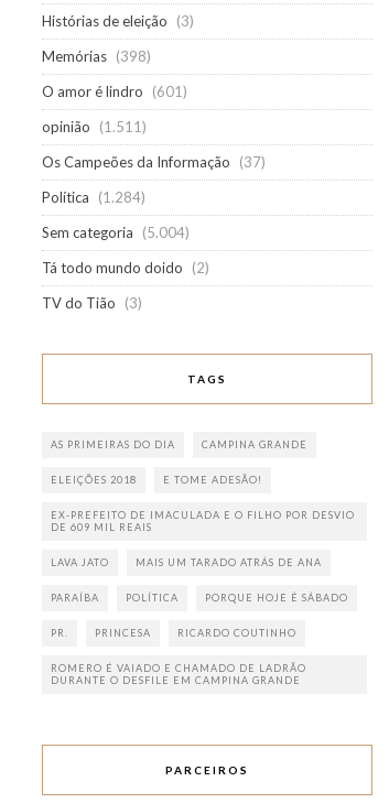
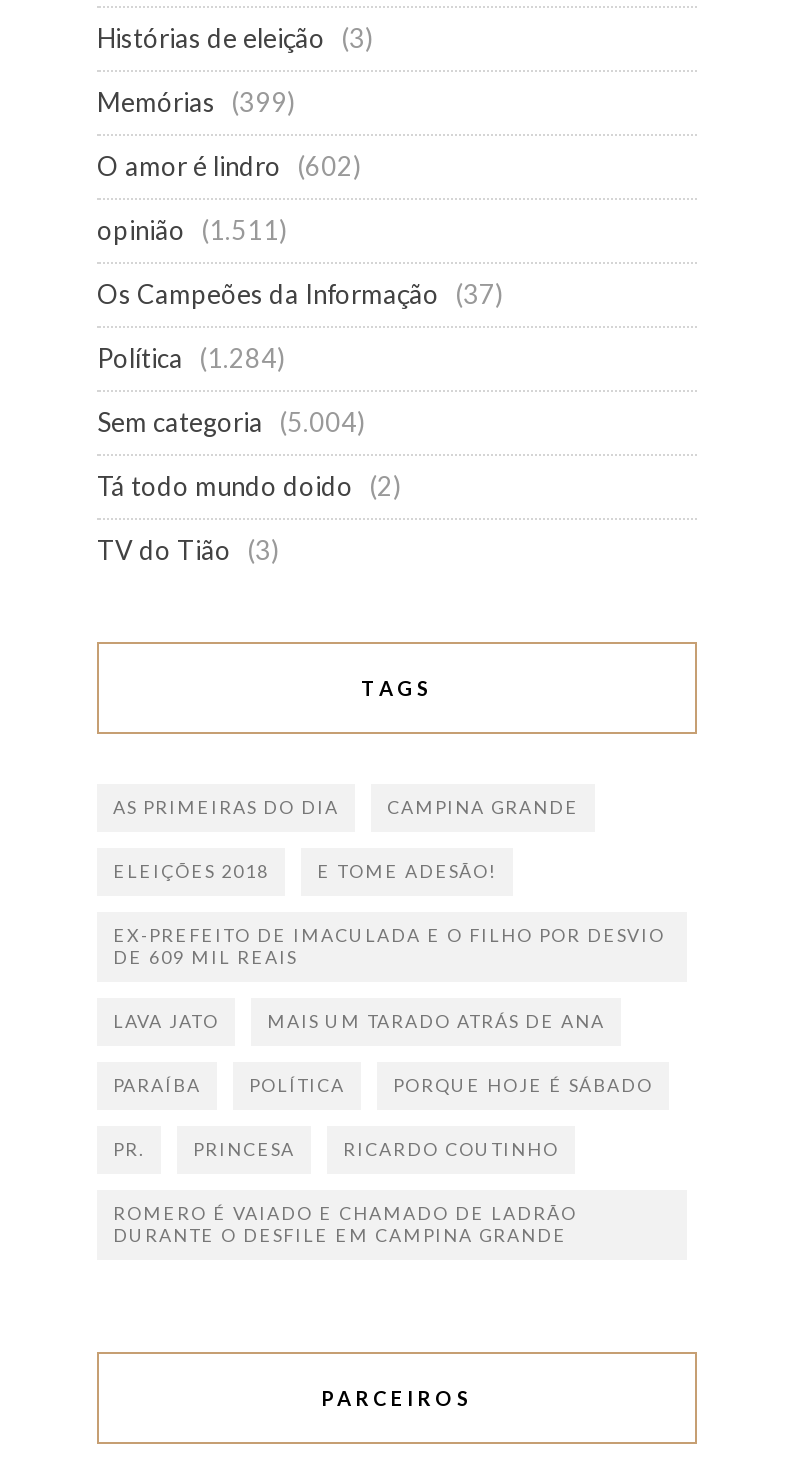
[42,48,151,65] Memórias (398) -> [97,85,295,117] Memórias (399)
[42,83,187,100] O amor é lindro (601) -> [97,149,361,181] O amor é lindro (602)

